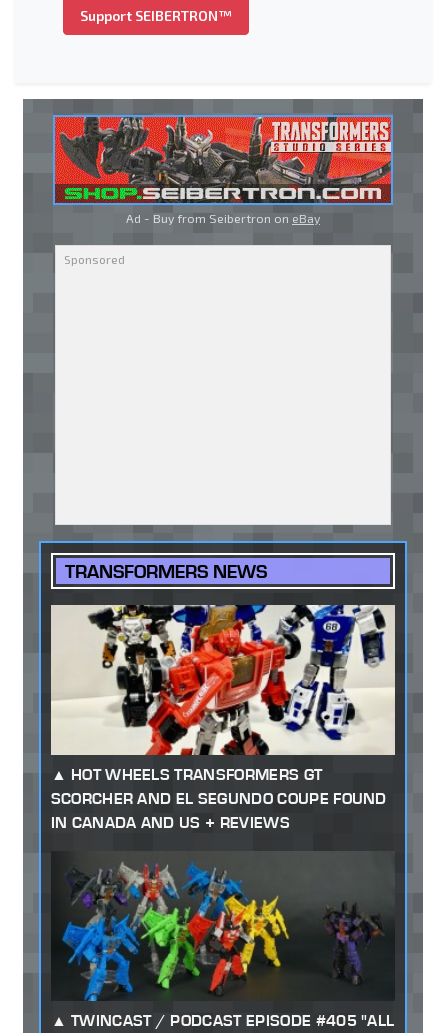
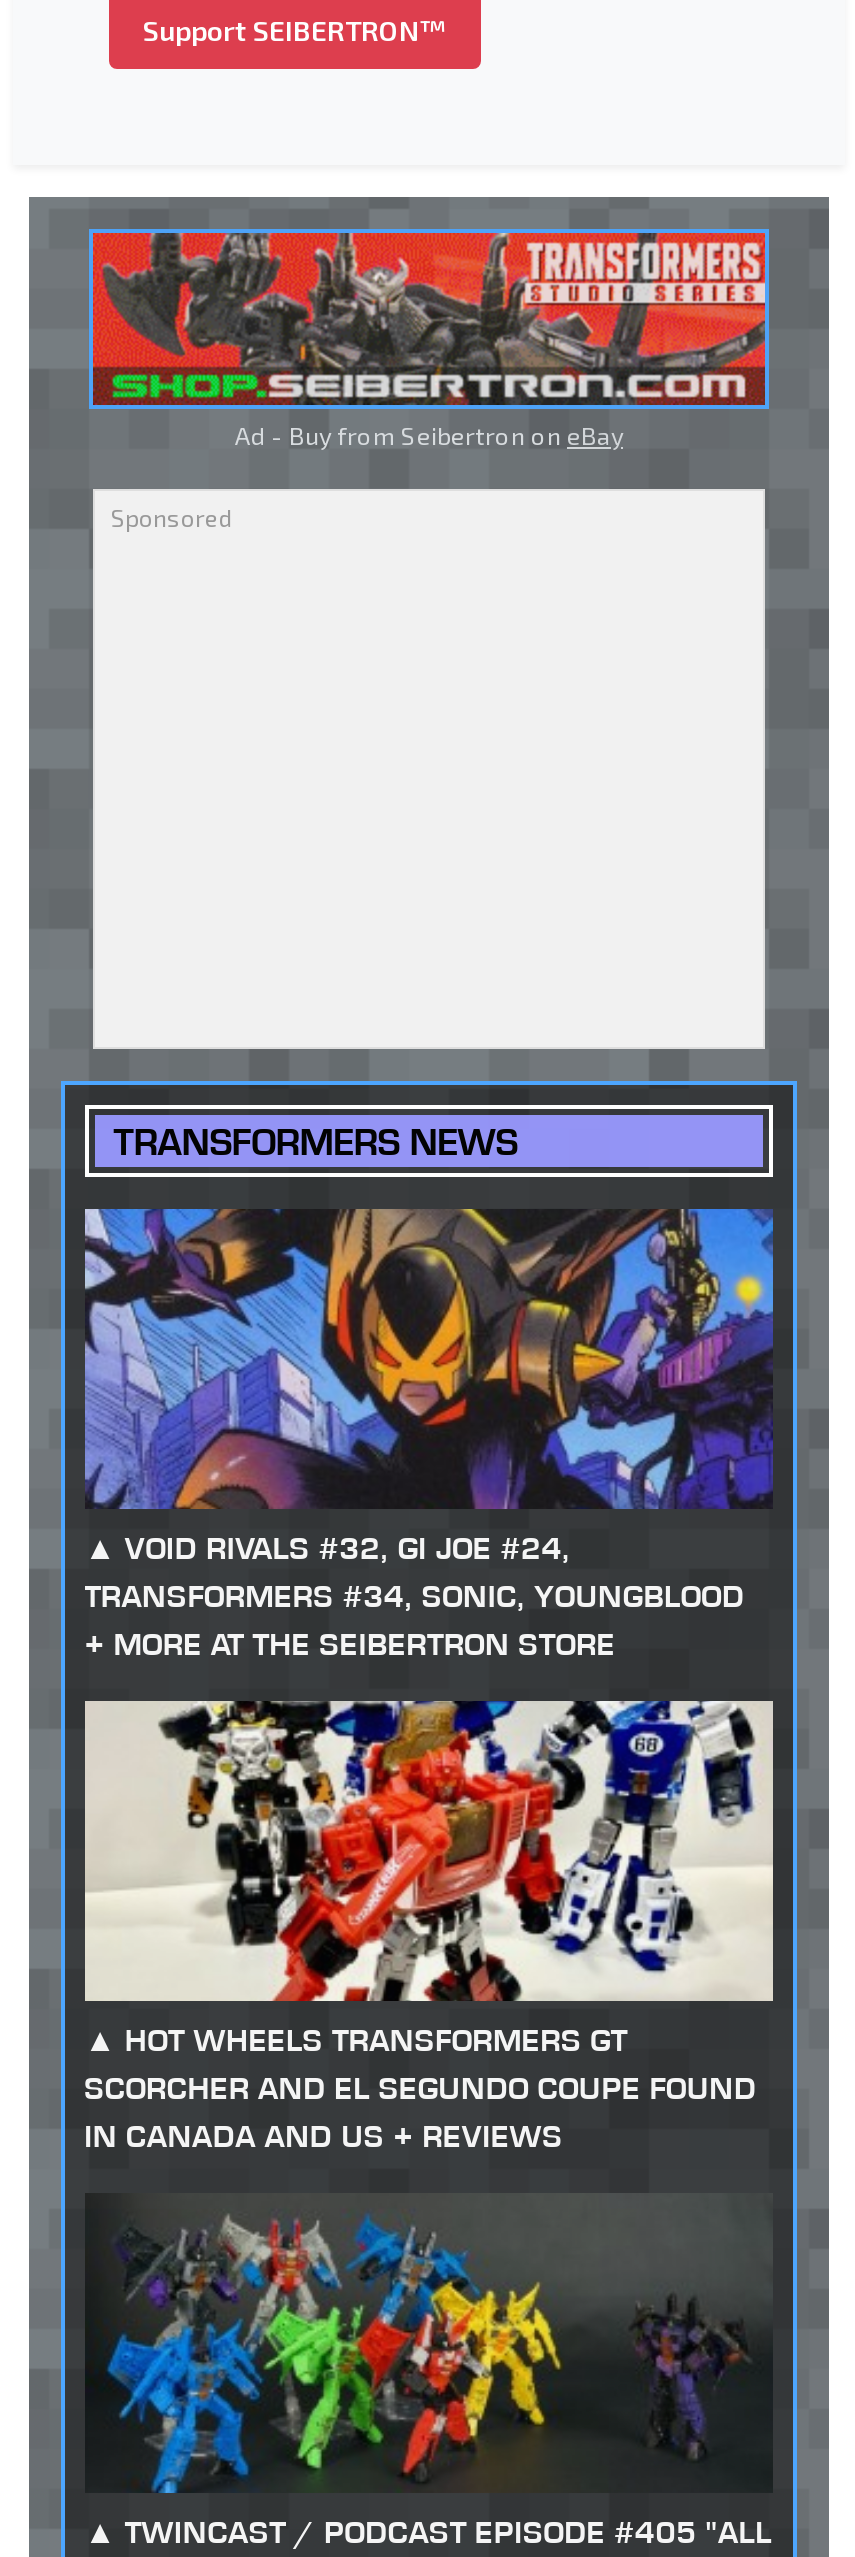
none -> [83,1207,775,1664] [image] | VOID RIVALS #32, GI JOE #24, | TRANSFORMERS #34, SONIC, YOUNGBLOOD | + MORE AT THE SEIBERTRON STORE

